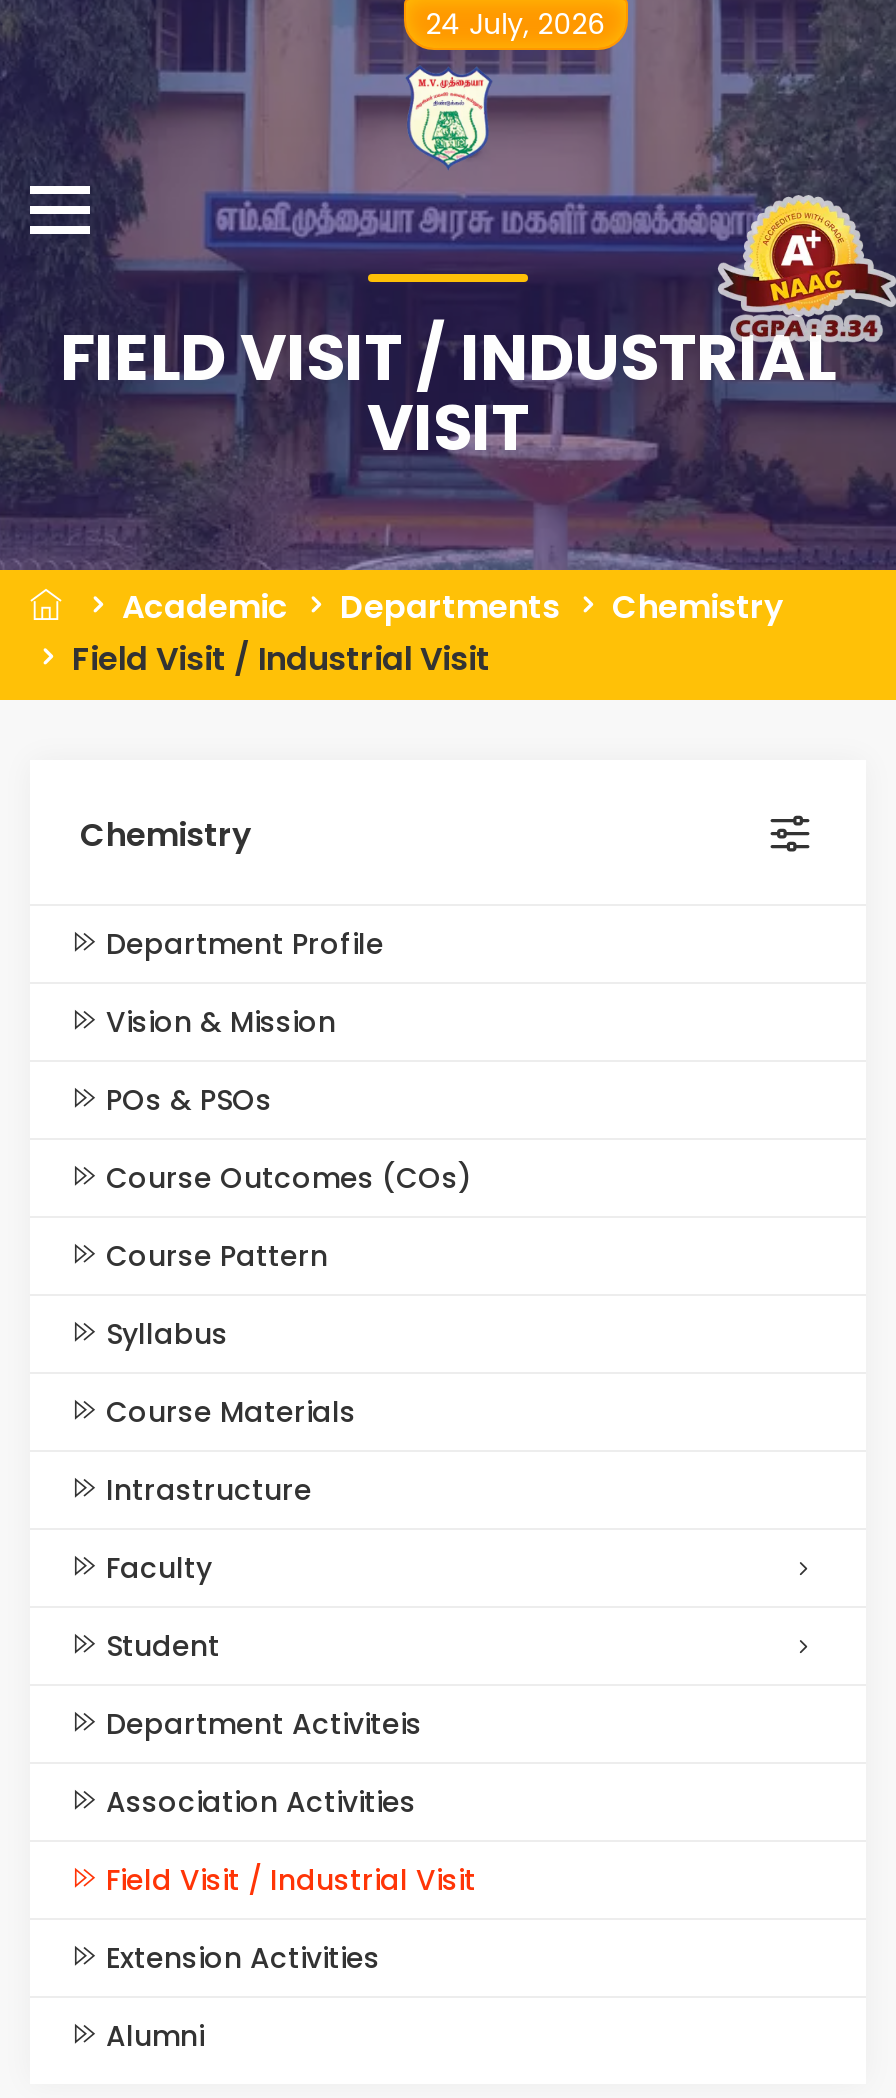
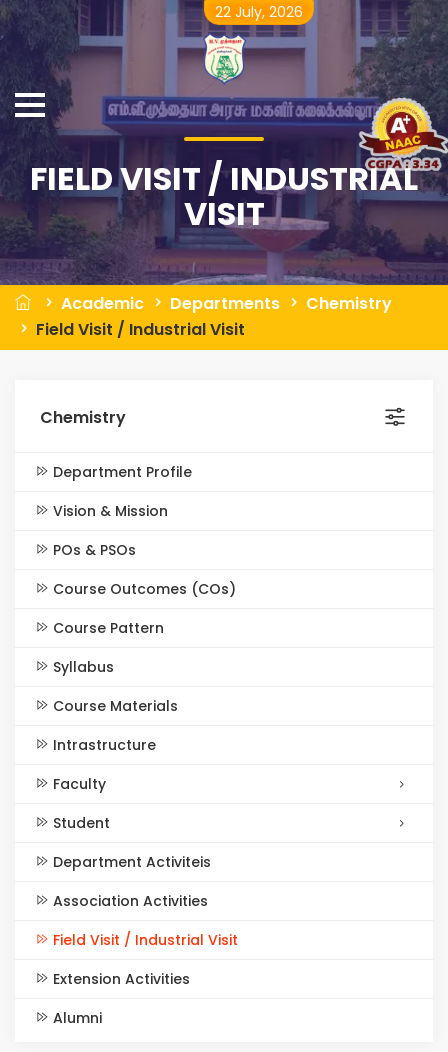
[425,4,605,44] 24 July, 2026 -> [215,2,303,22] 22 July, 2026

